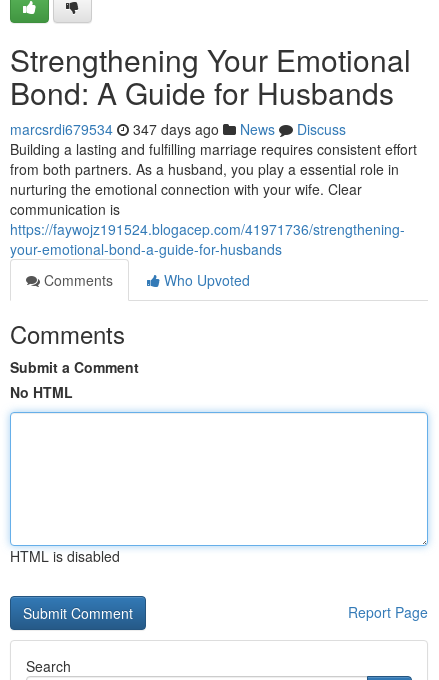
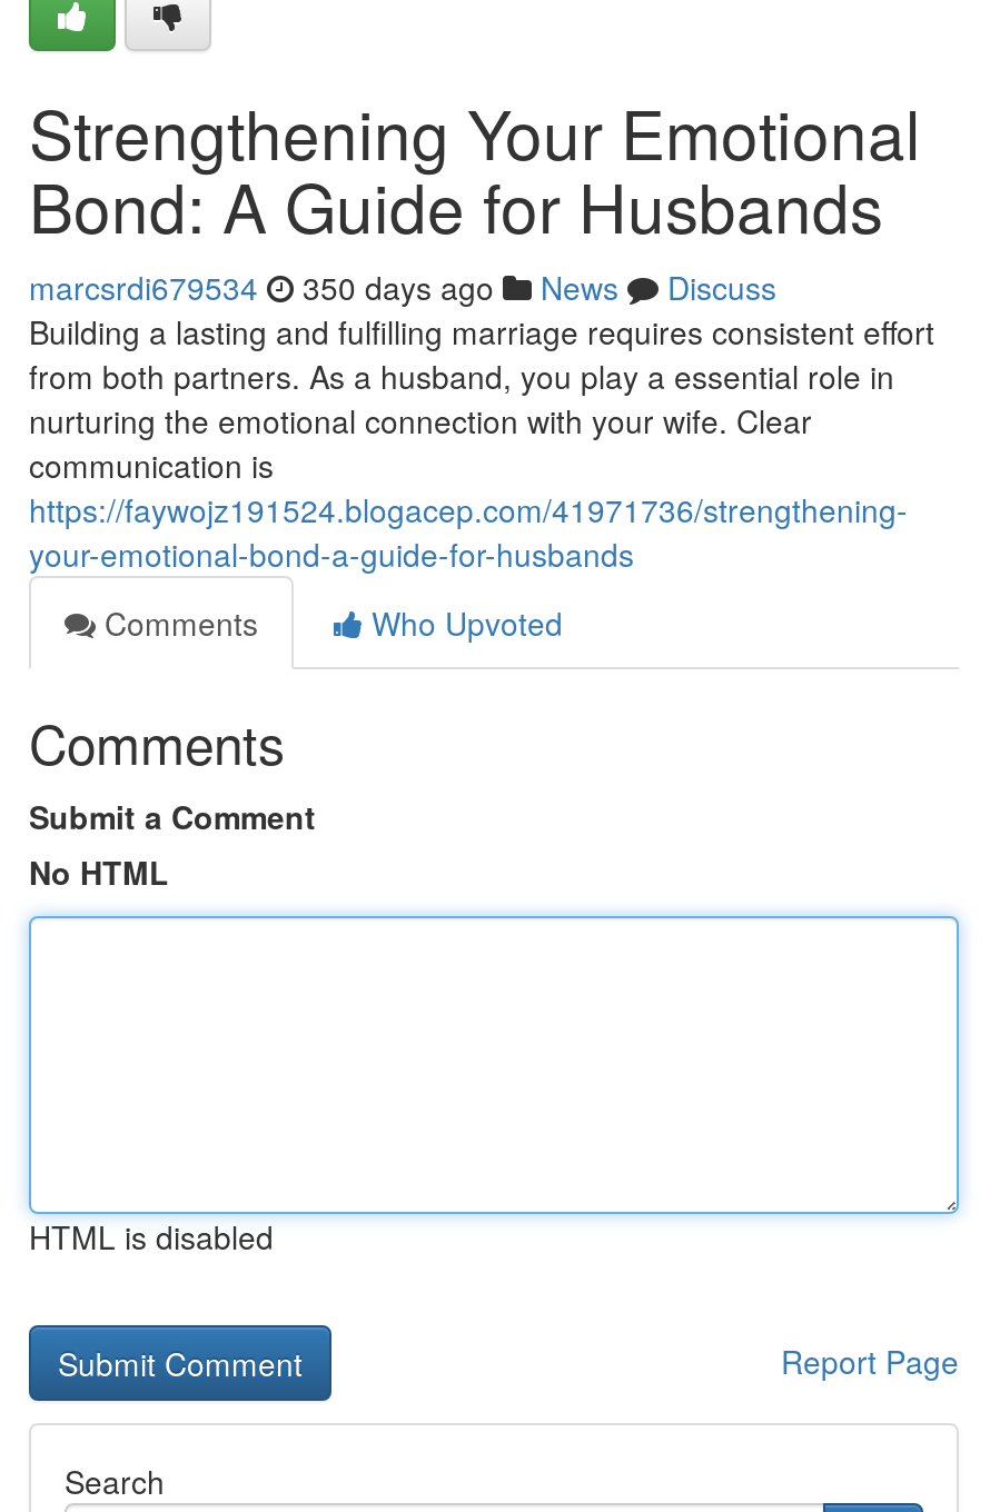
[10,119,346,139] marcsrdi679534 347 days ago News Discuss -> [29,265,776,309] marcsrdi679534 350 days ago News Discuss

